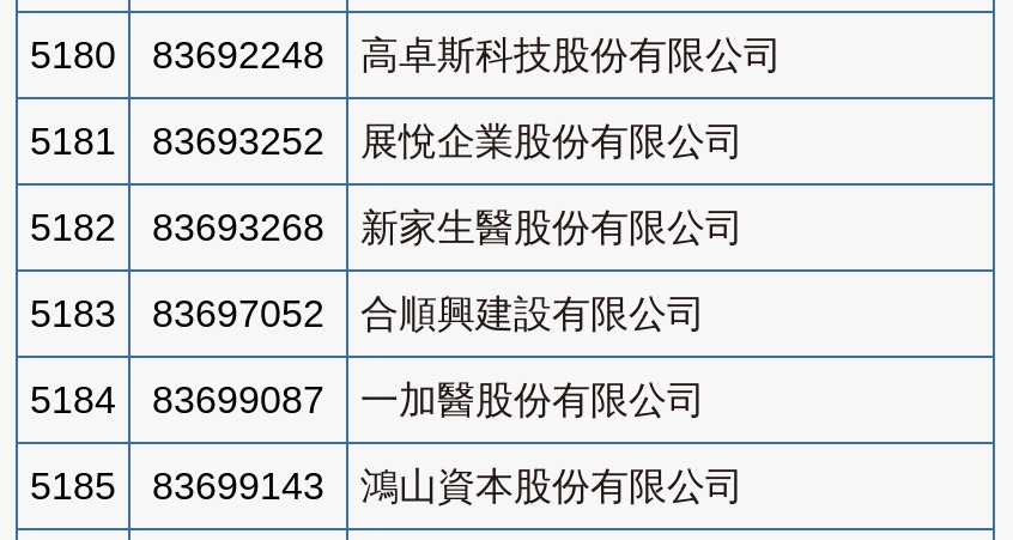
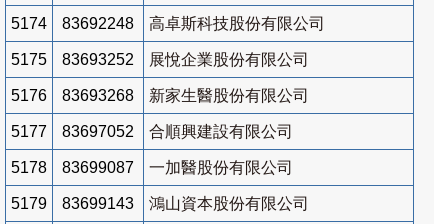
[30,34,782,75] 5180 83692248 高卓斯科技股份有限公司 -> [11,15,325,32] 5174 83692248 高卓斯科技股份有限公司
[30,121,744,161] 5181 83693252 展悅企業股份有限公司 -> [11,51,309,68] 5175 83693252 展悅企業股份有限公司
[30,207,744,248] 5182 83693268 新家生醫股份有限公司 -> [11,87,309,104] 5176 83693268 新家生醫股份有限公司
[30,293,705,334] 5183 83697052 合順興建設有限公司 -> [11,123,293,140] 5177 83697052 合順興建設有限公司
[30,379,705,420] 5184 83699087 一加醫股份有限公司 -> [11,159,293,176] 5178 83699087 一加醫股份有限公司
[30,466,744,506] 5185 83699143 鴻山資本股份有限公司 -> [11,195,309,212] 5179 83699143 鴻山資本股份有限公司

